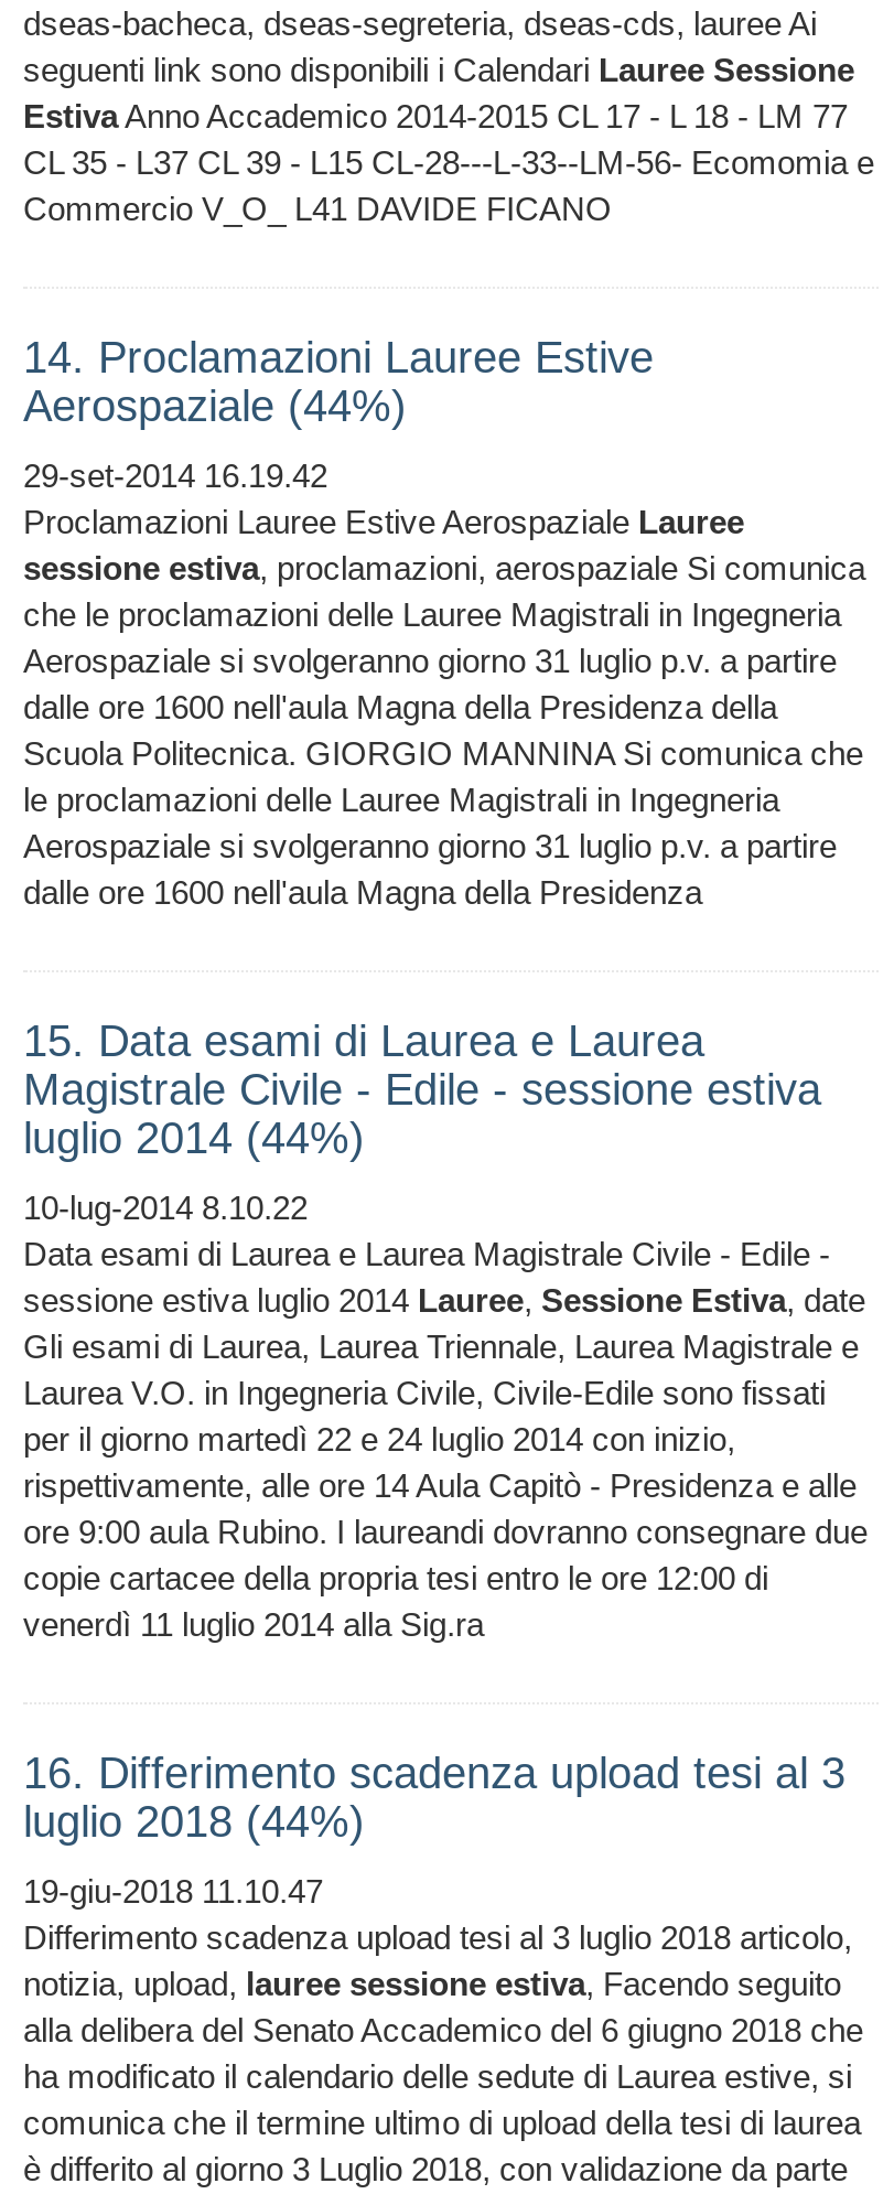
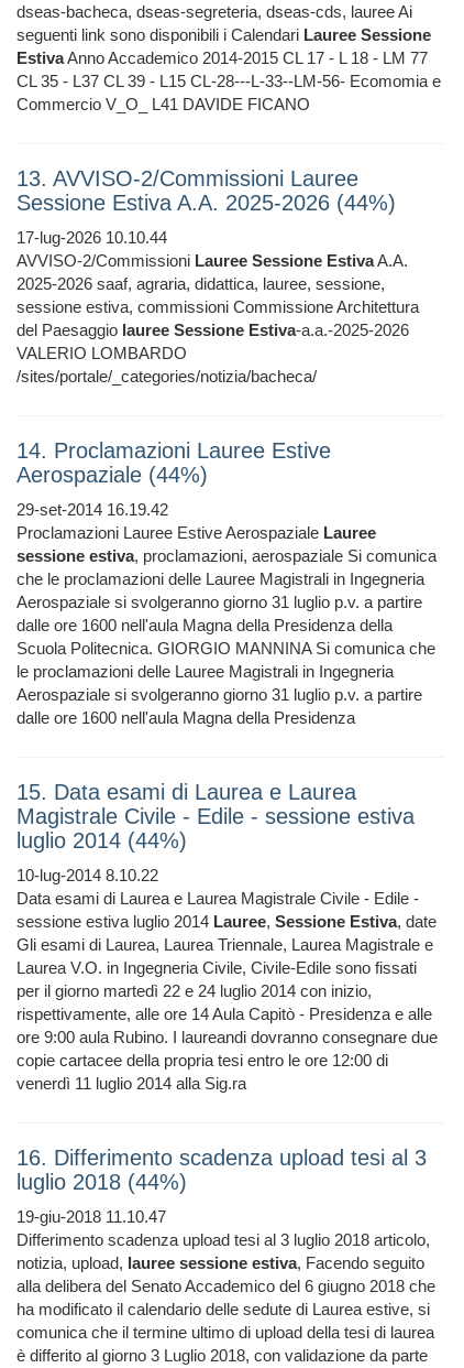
none -> [16,167,419,386] 13. AVVISO-2/Commissioni Lauree | Sessione Estiva A.A. 2025-2026 (44%) | 17-lug-2026 10.10.44 | AVVISO-2/Commissioni Lauree Sessione EstivaA.A. | 2025-2026 saaf, agraria, didattica, lauree, sessione, | sessione estiva, commissioni Commissione Architettura | del Paesaggio lauree Sessione Estiva-a.a.-2025-2026 | VALERIO LOMBARDO | /sites/portale/_categories/notizia/bacheca/

